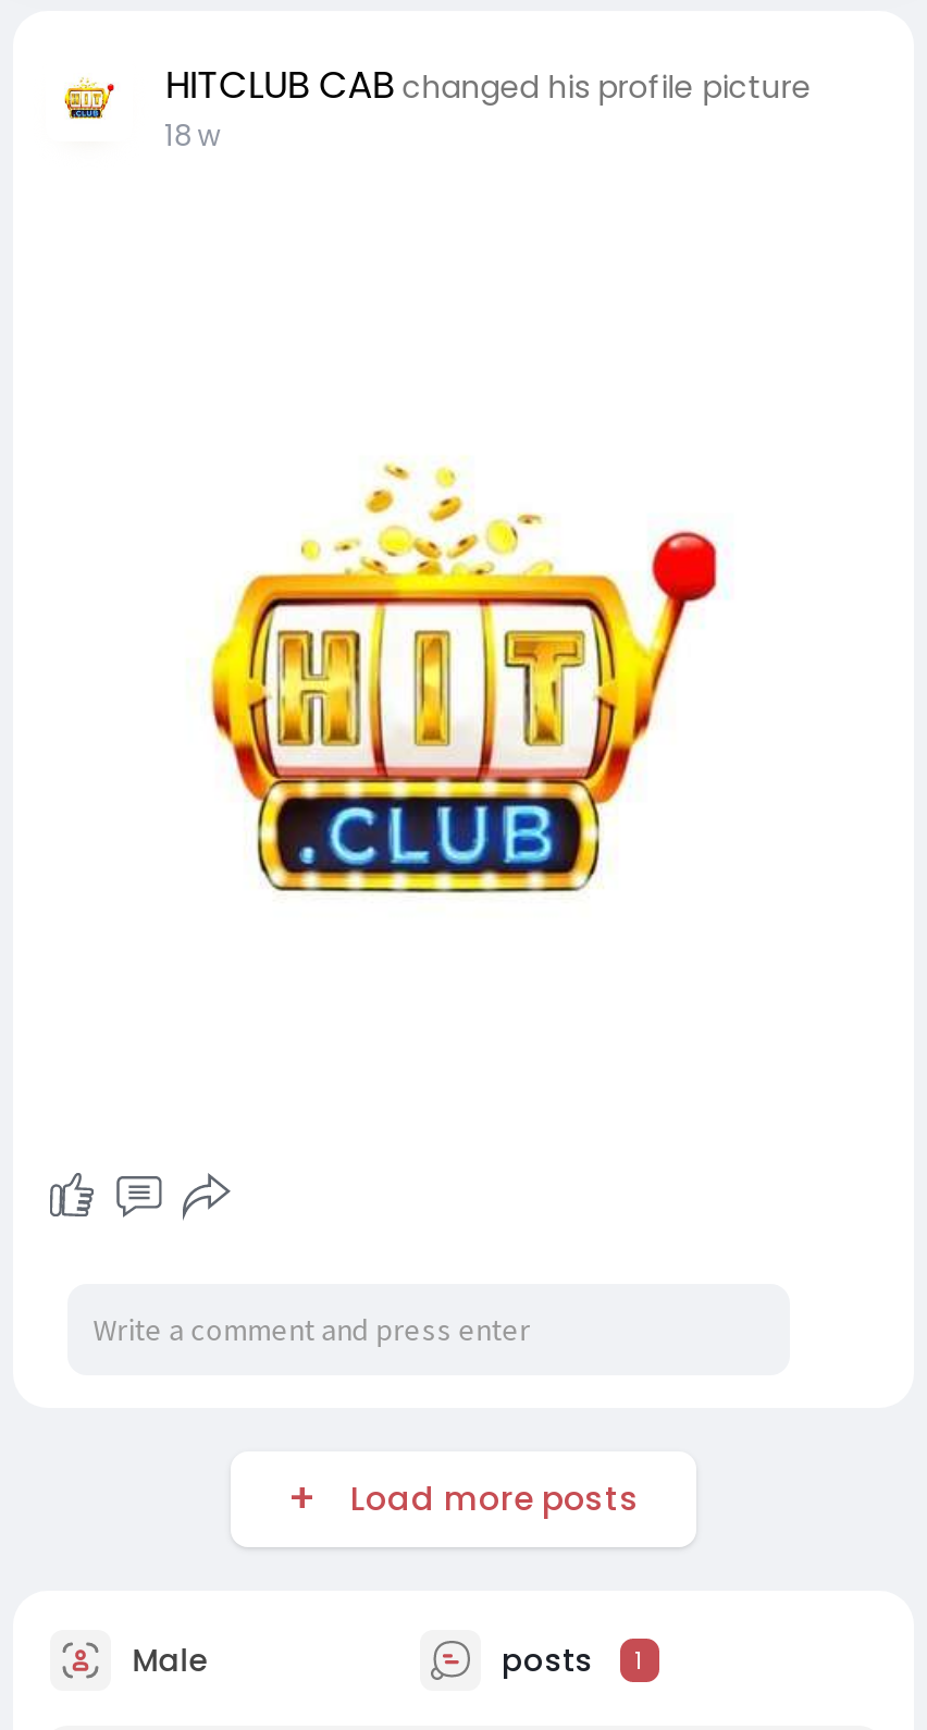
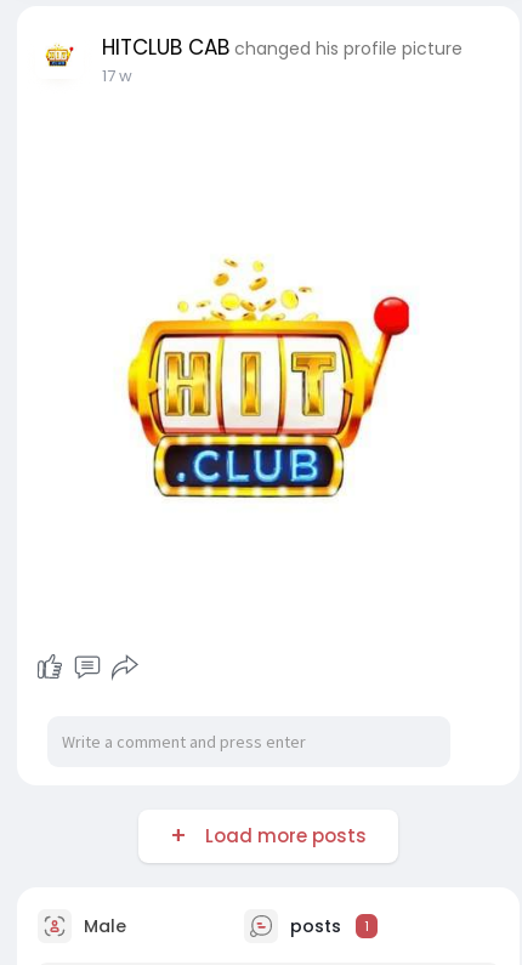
[165,115,221,157] 18 w -> [102,64,132,87] 17 w

